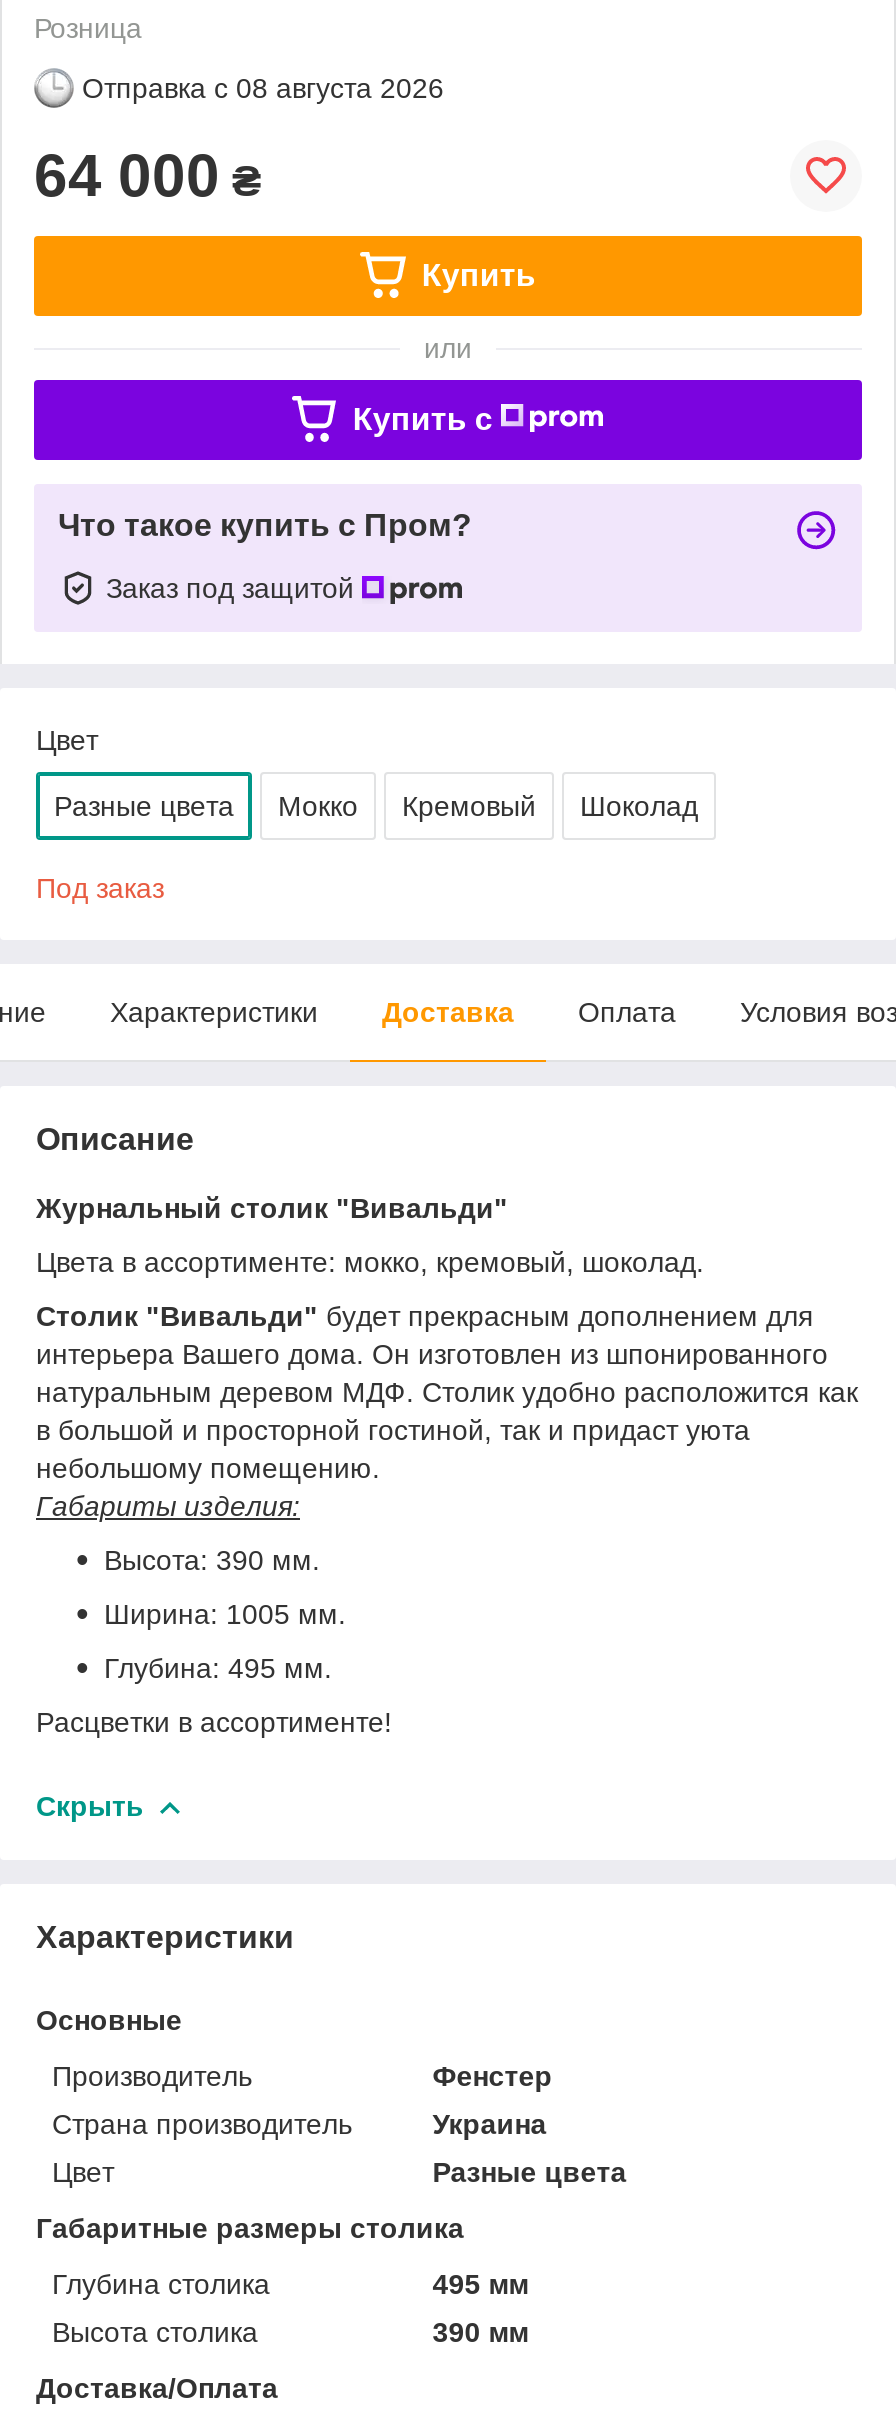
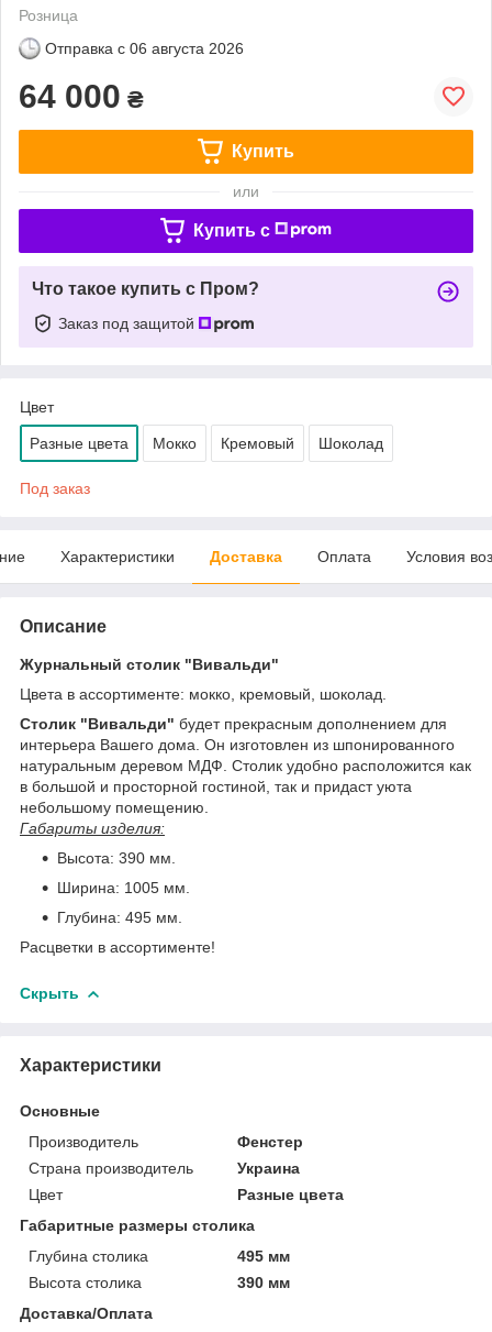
[82,72,444,104] Отправка с 08 августа 2026 -> [45,39,244,57] Отправка с 06 августа 2026

